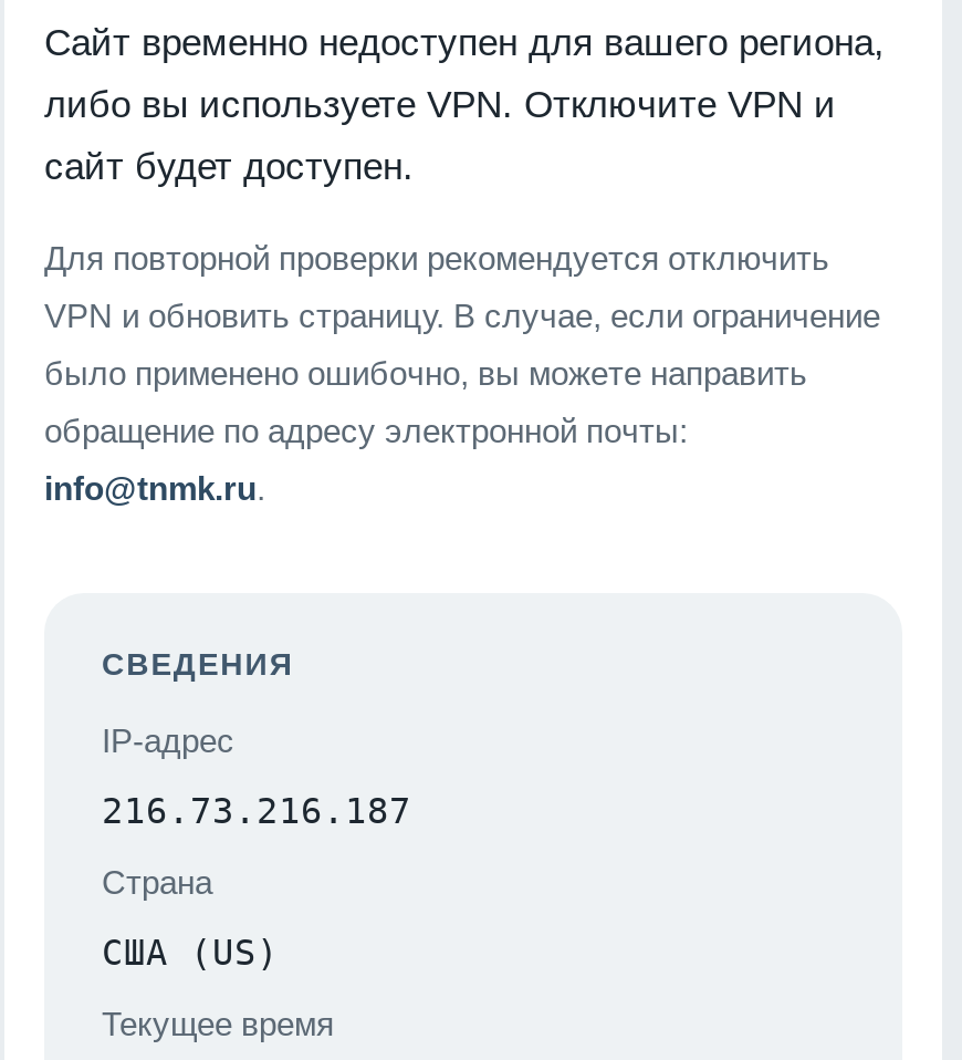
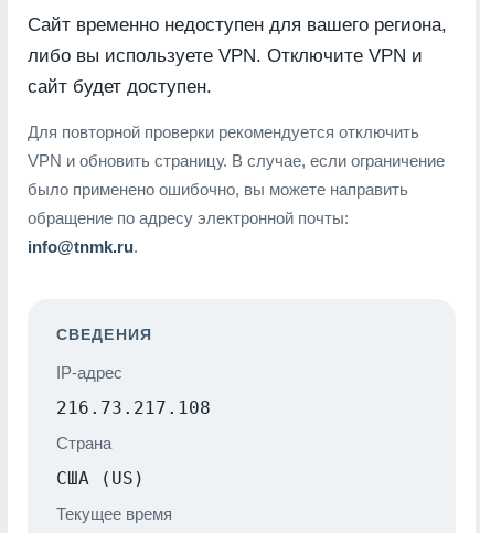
[102,789,411,831] 216.73.216.187 -> [56,397,211,418] 216.73.217.108

